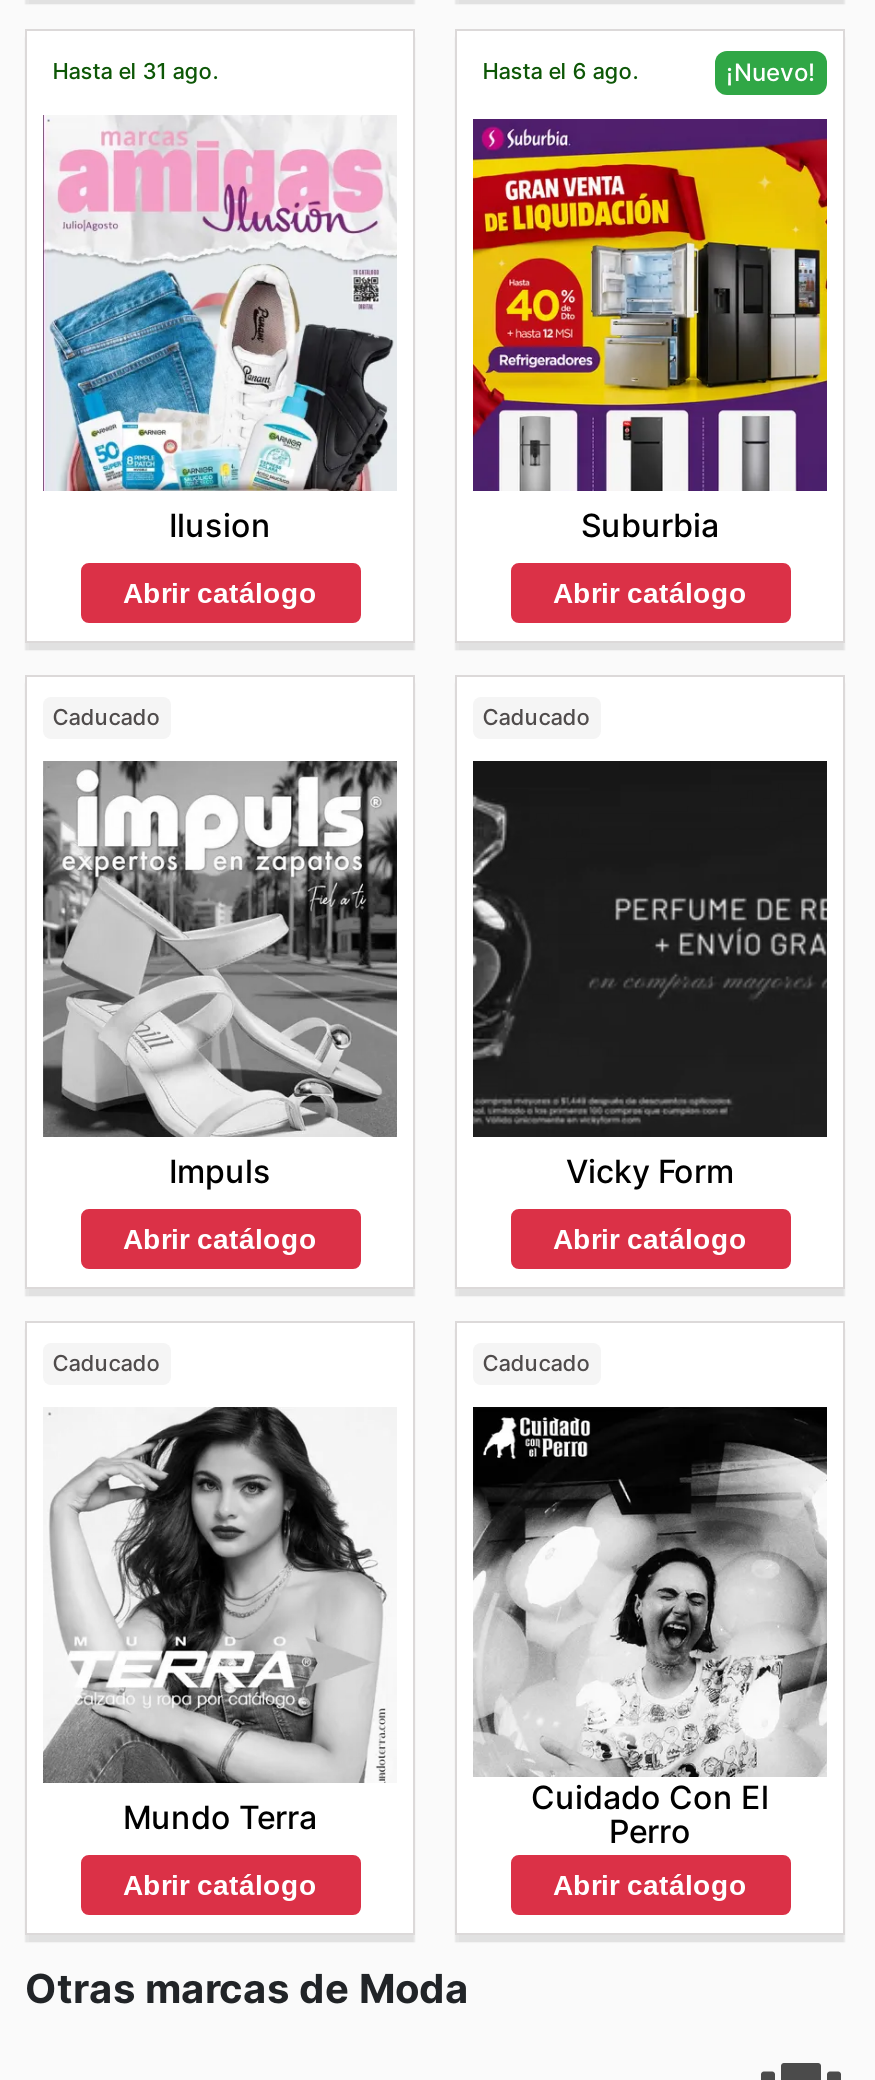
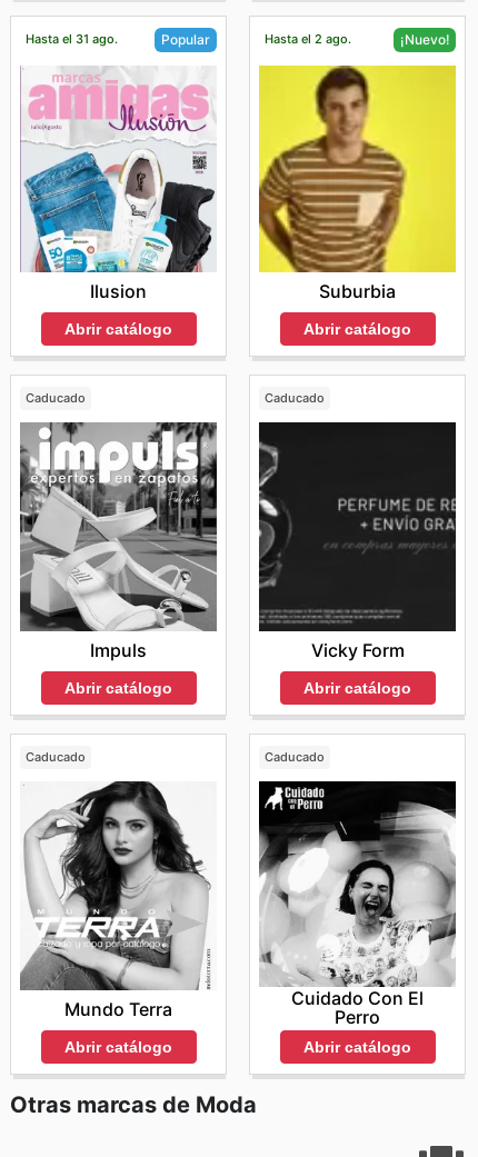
[483,58,639,86] Hasta el 6 ago. -> [264,31,351,47] Hasta el 2 ago.
none -> [161,32,210,48] Popular
[471,117,829,493] [image] -> [258,64,457,273] [image]

